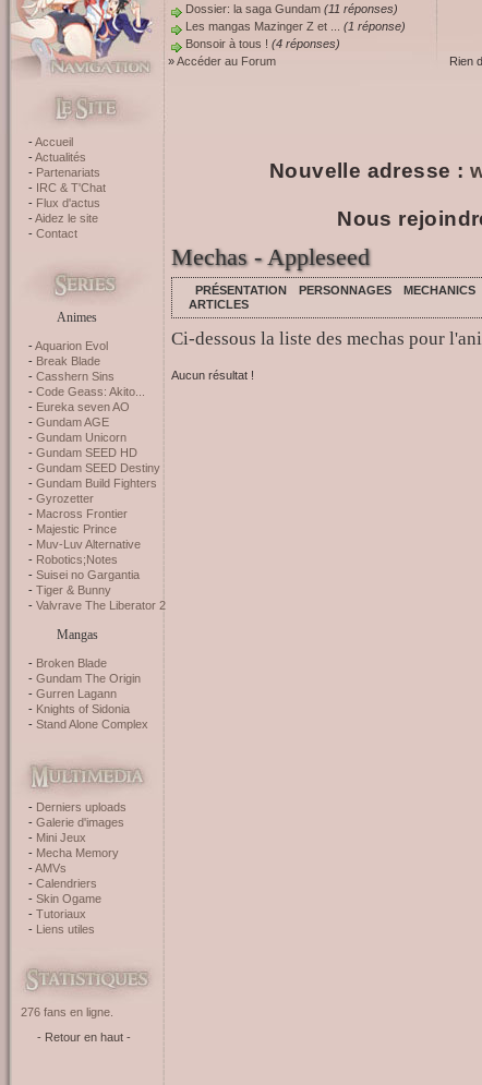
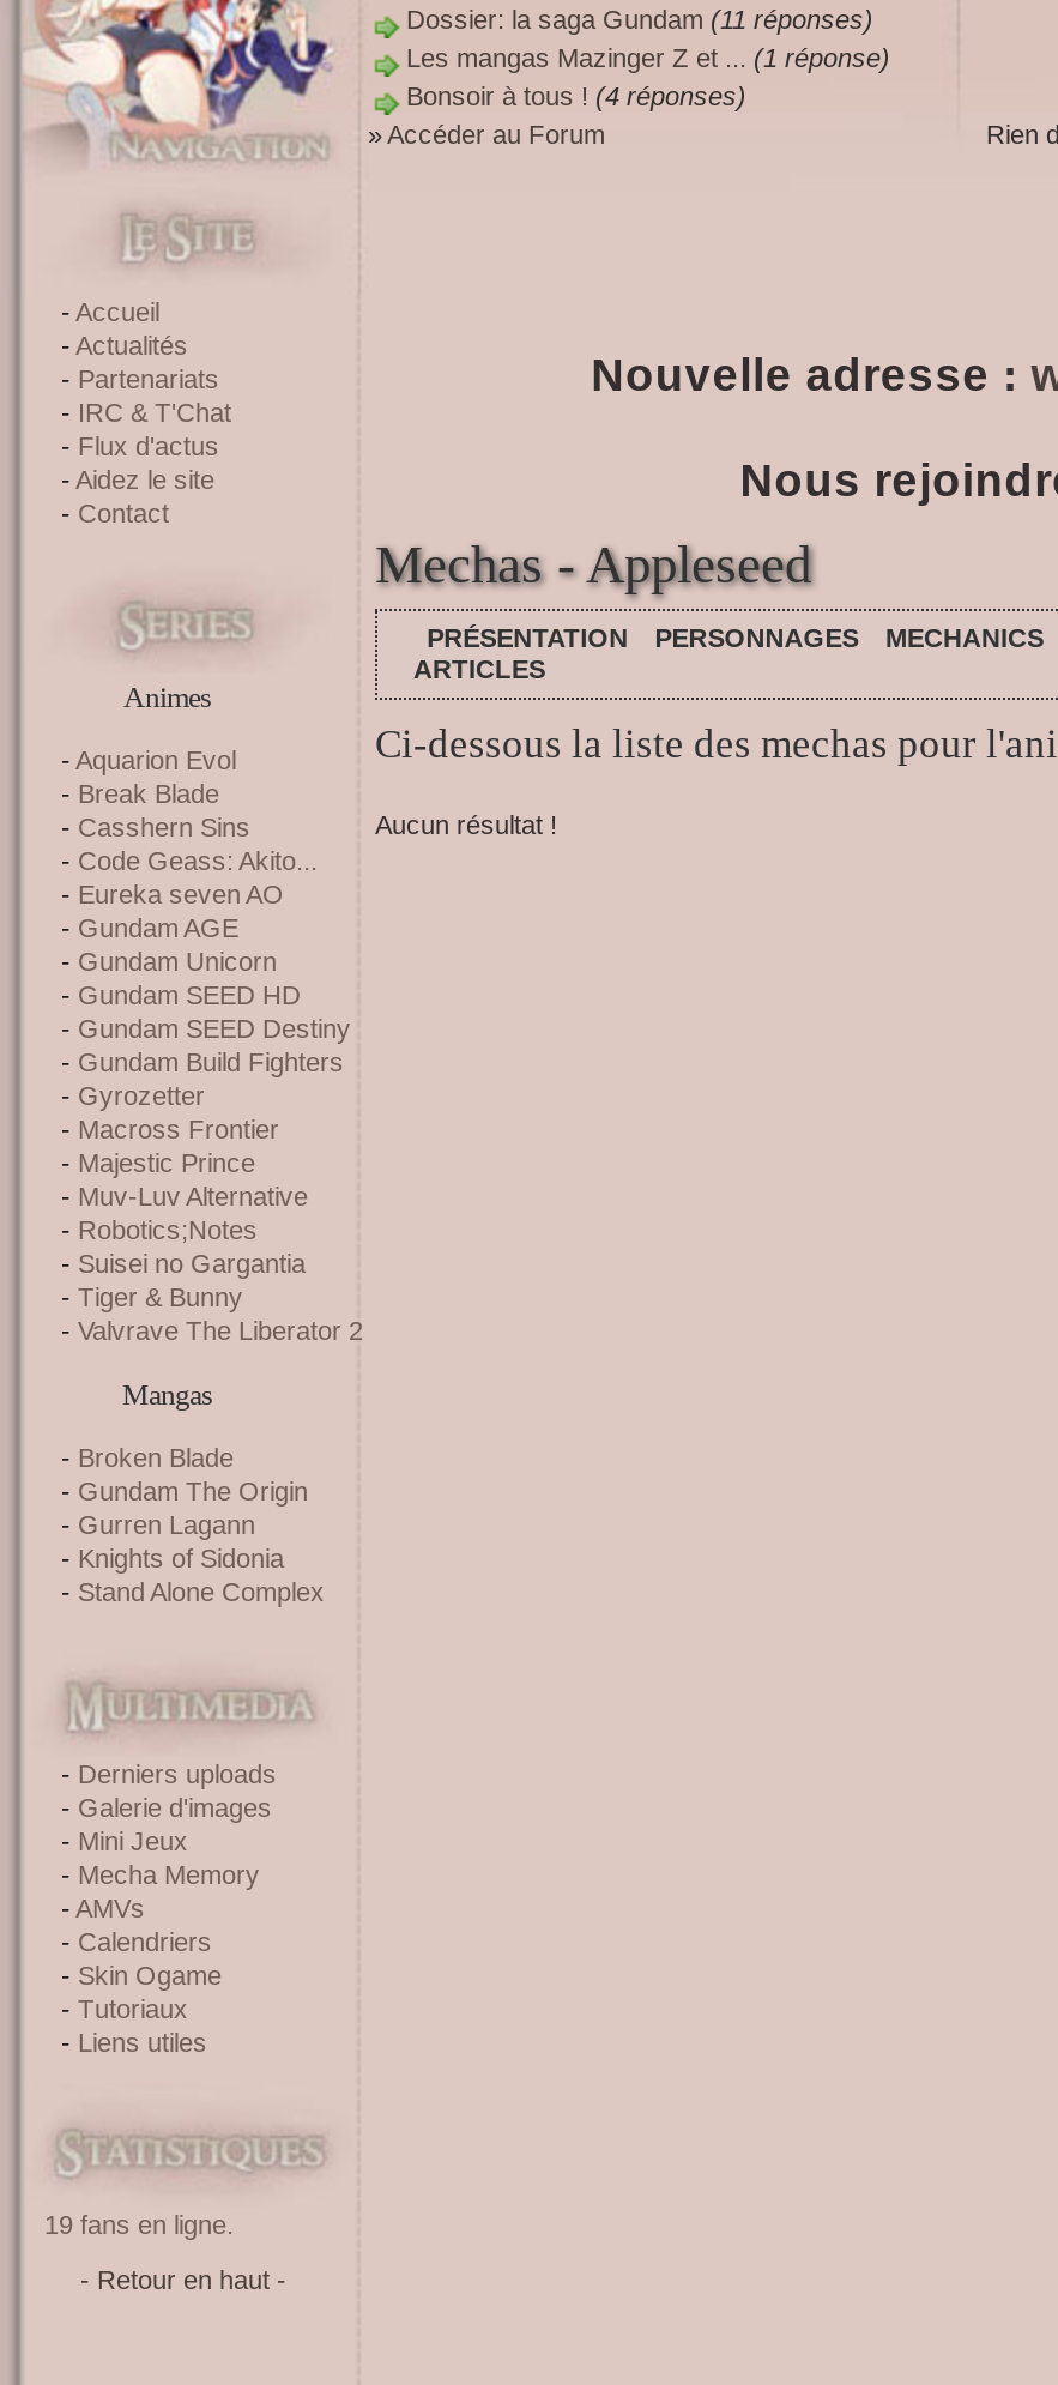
[21,1005,113,1018] 276 fans en ligne. -> [44,2210,234,2239] 19 fans en ligne.

